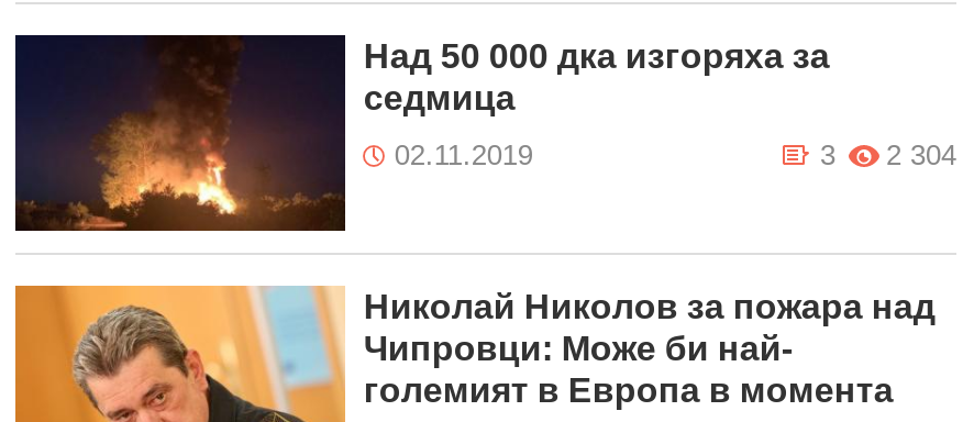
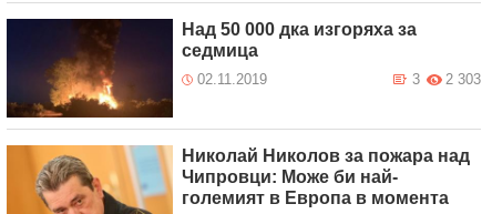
[820,138,956,171] 3 2 304 -> [412,71,481,87] 3 2 303

